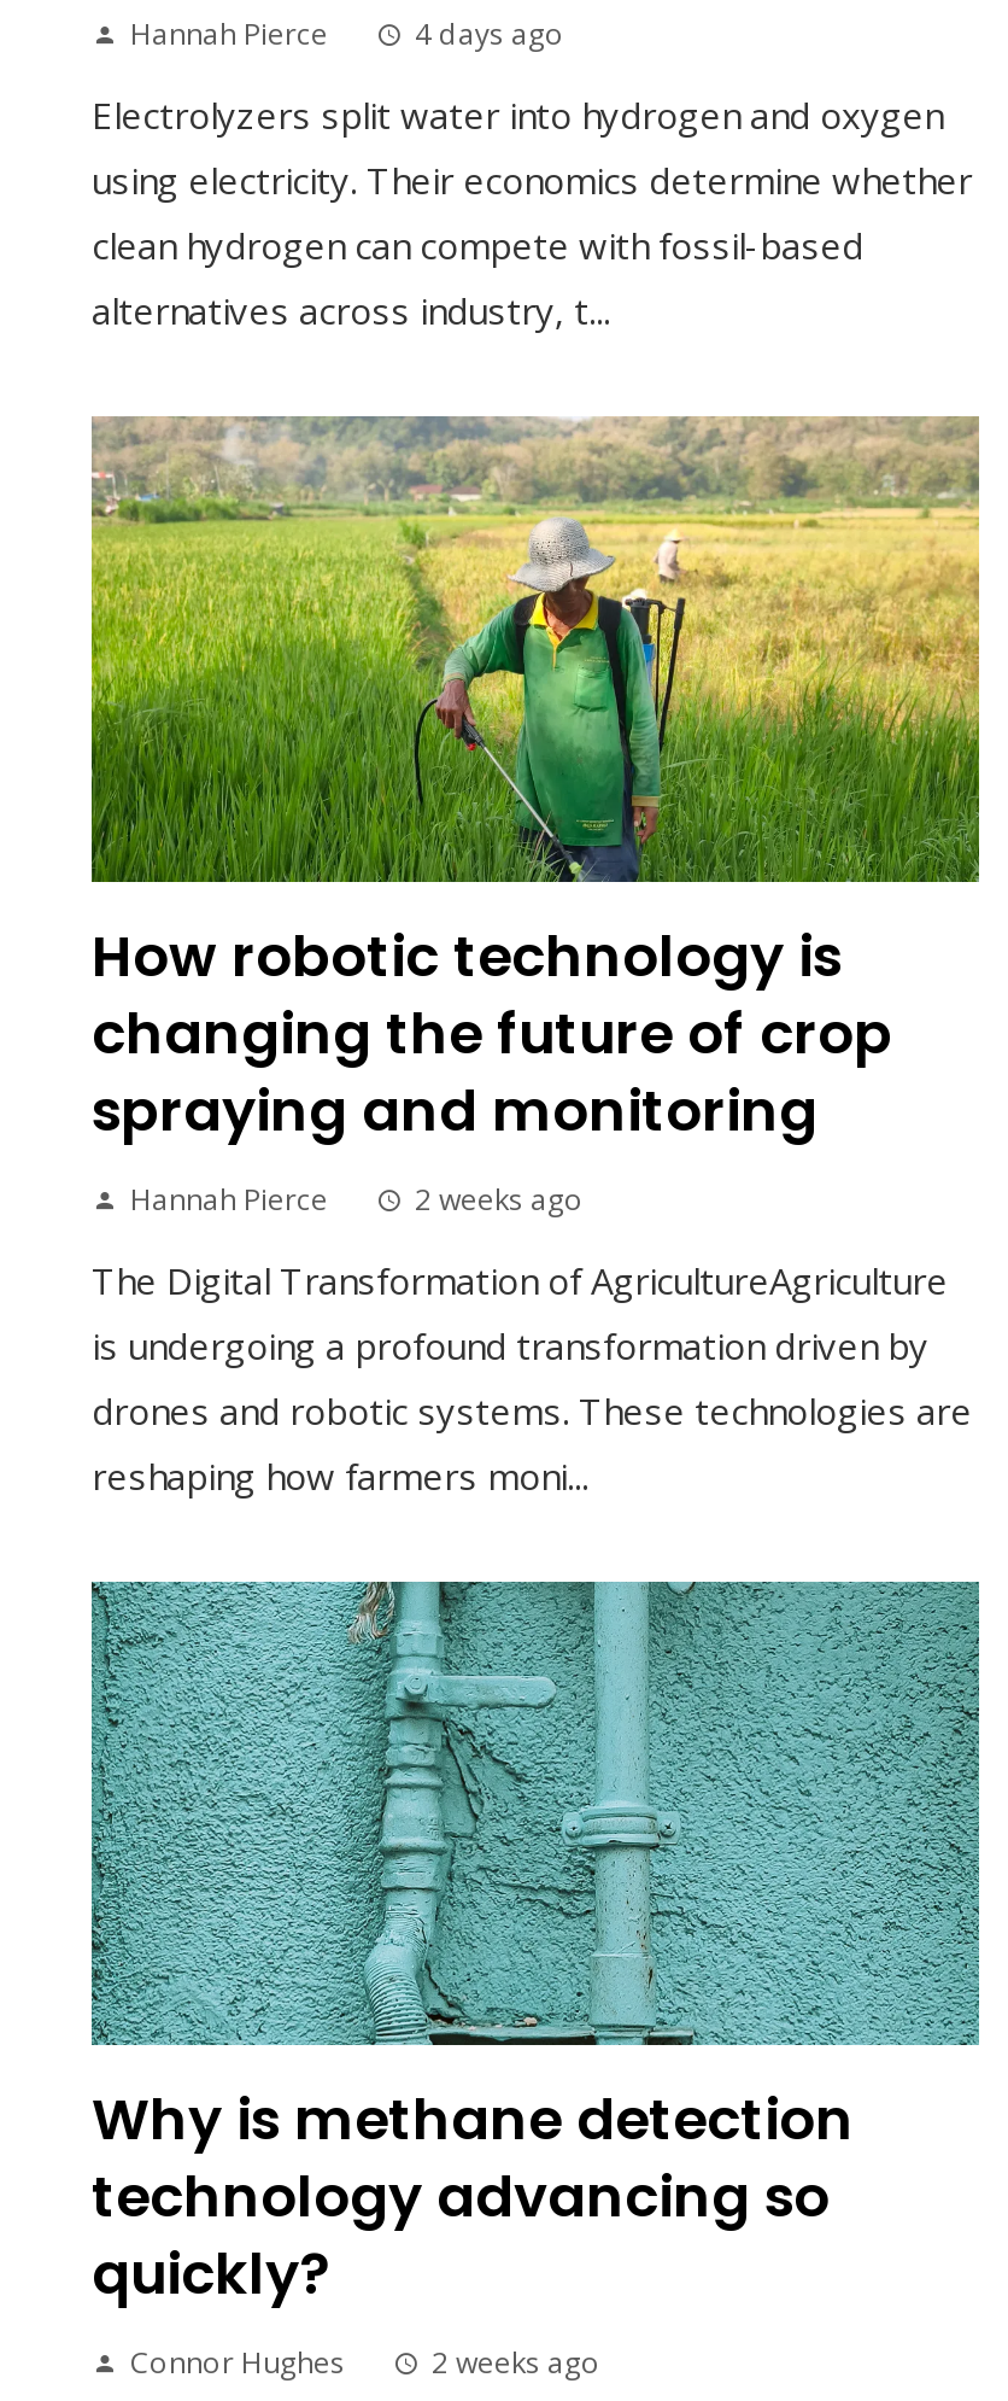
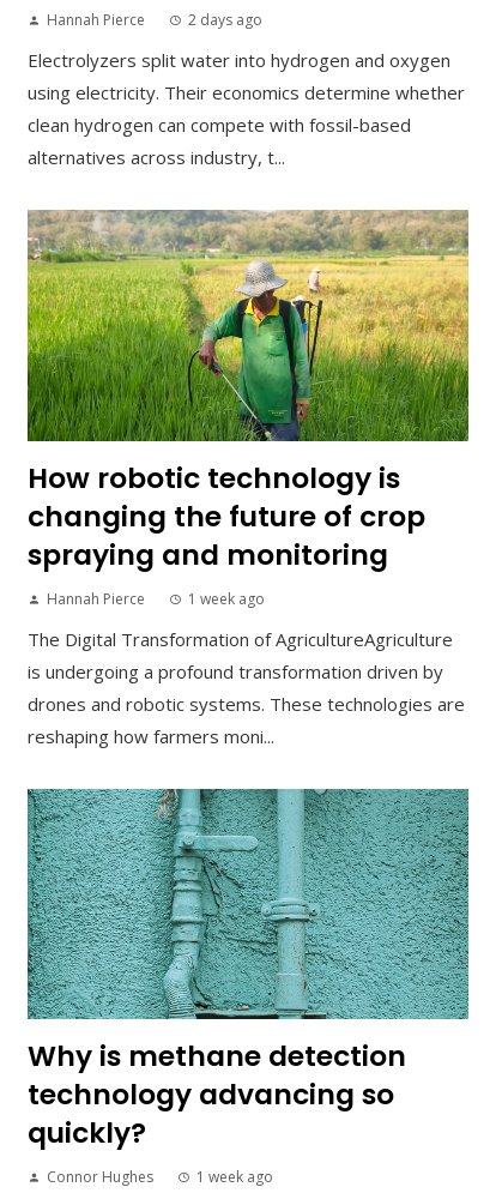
[415,14,564,56] 4 days ago -> [188,10,262,31] 2 days ago
[415,1178,584,1219] 2 weeks ago -> [188,588,265,609] 1 week ago
[432,2342,600,2383] 2 weeks ago -> [196,1167,273,1187] 1 week ago

